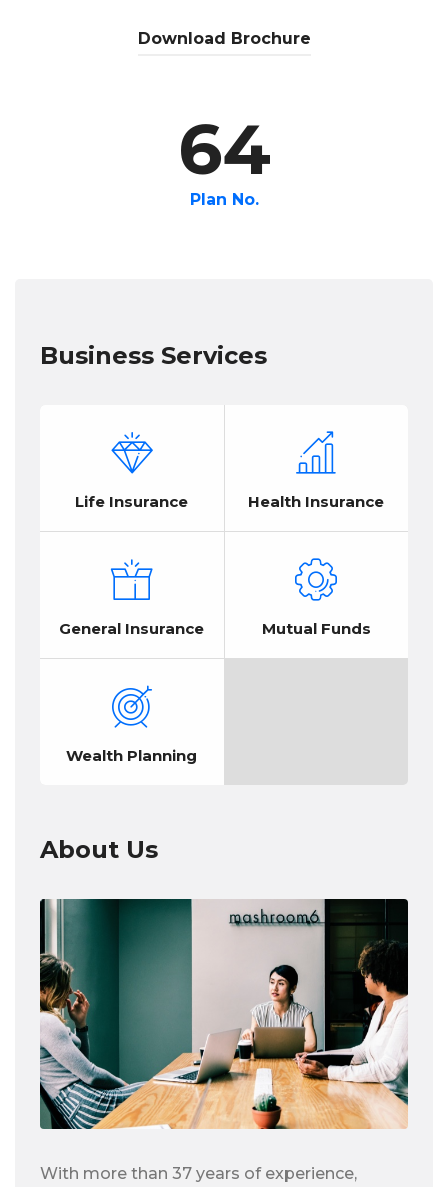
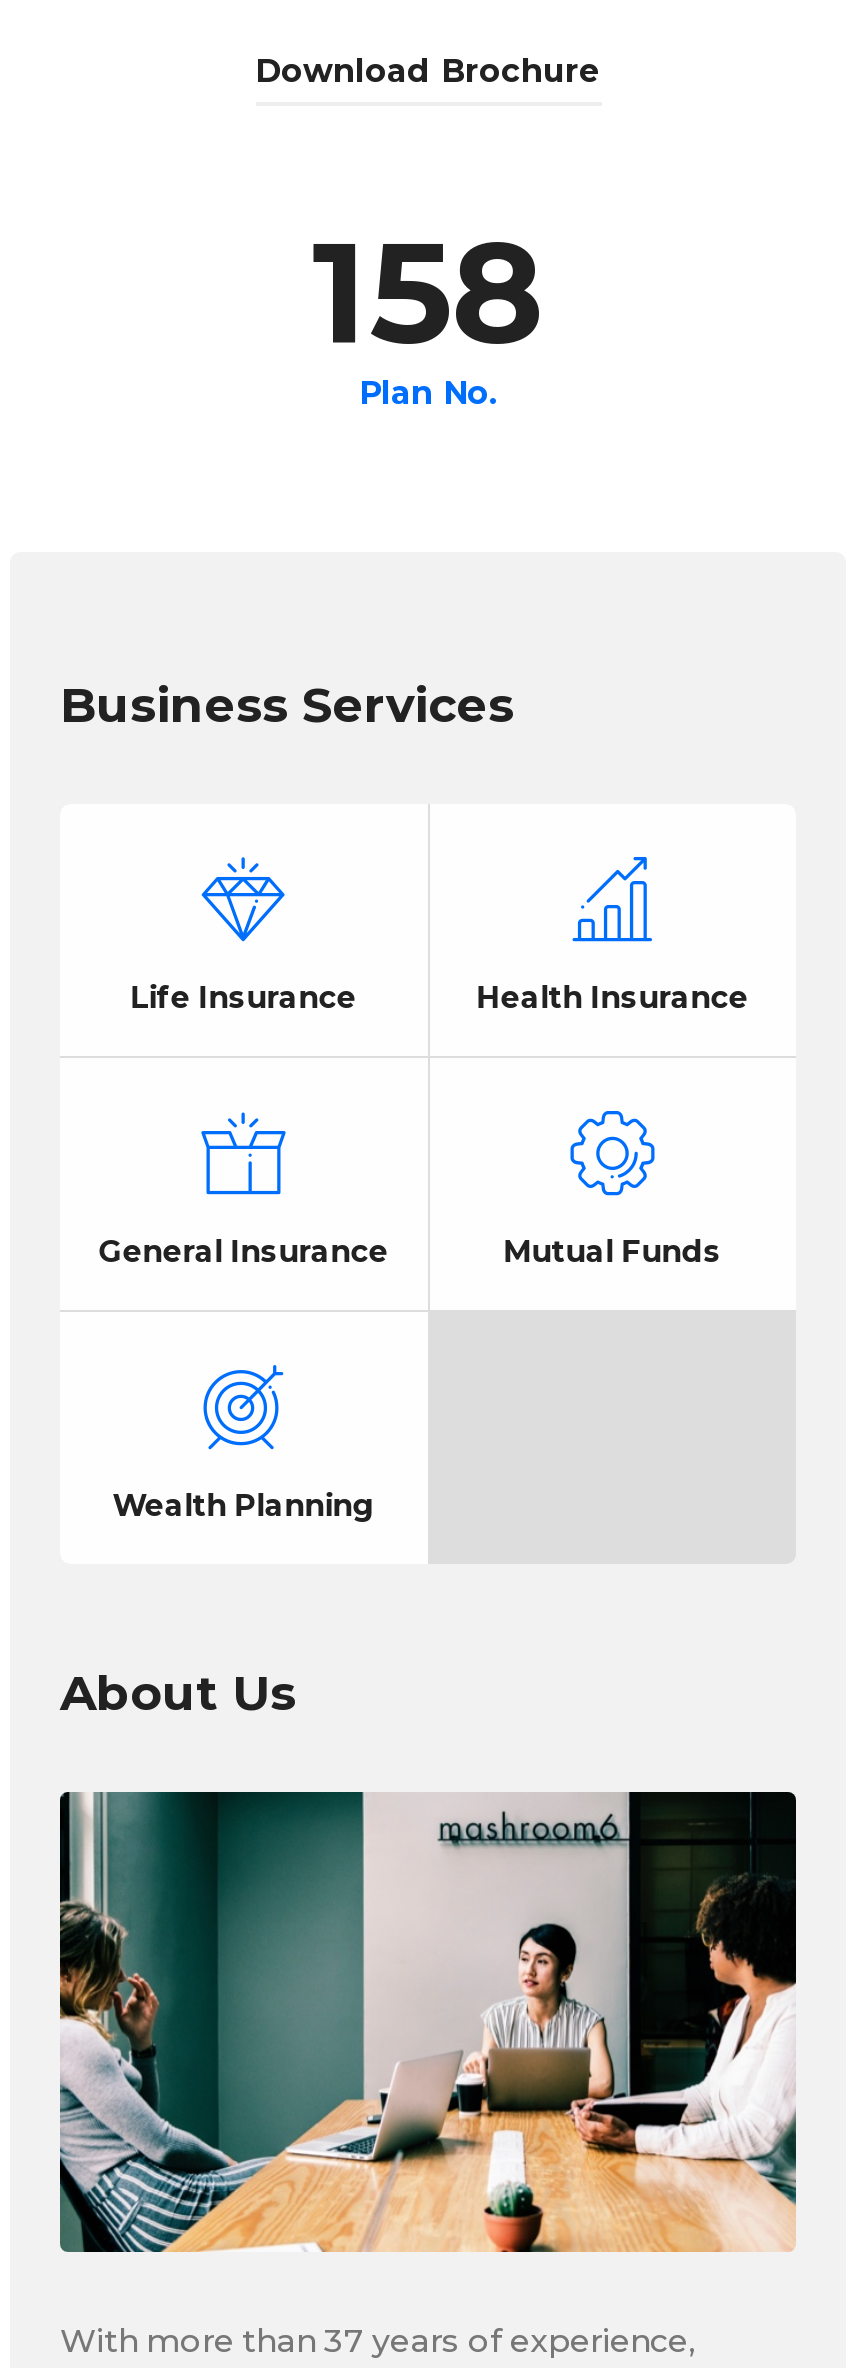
[177,106,270,192] 64 -> [313,207,543,379] 158

